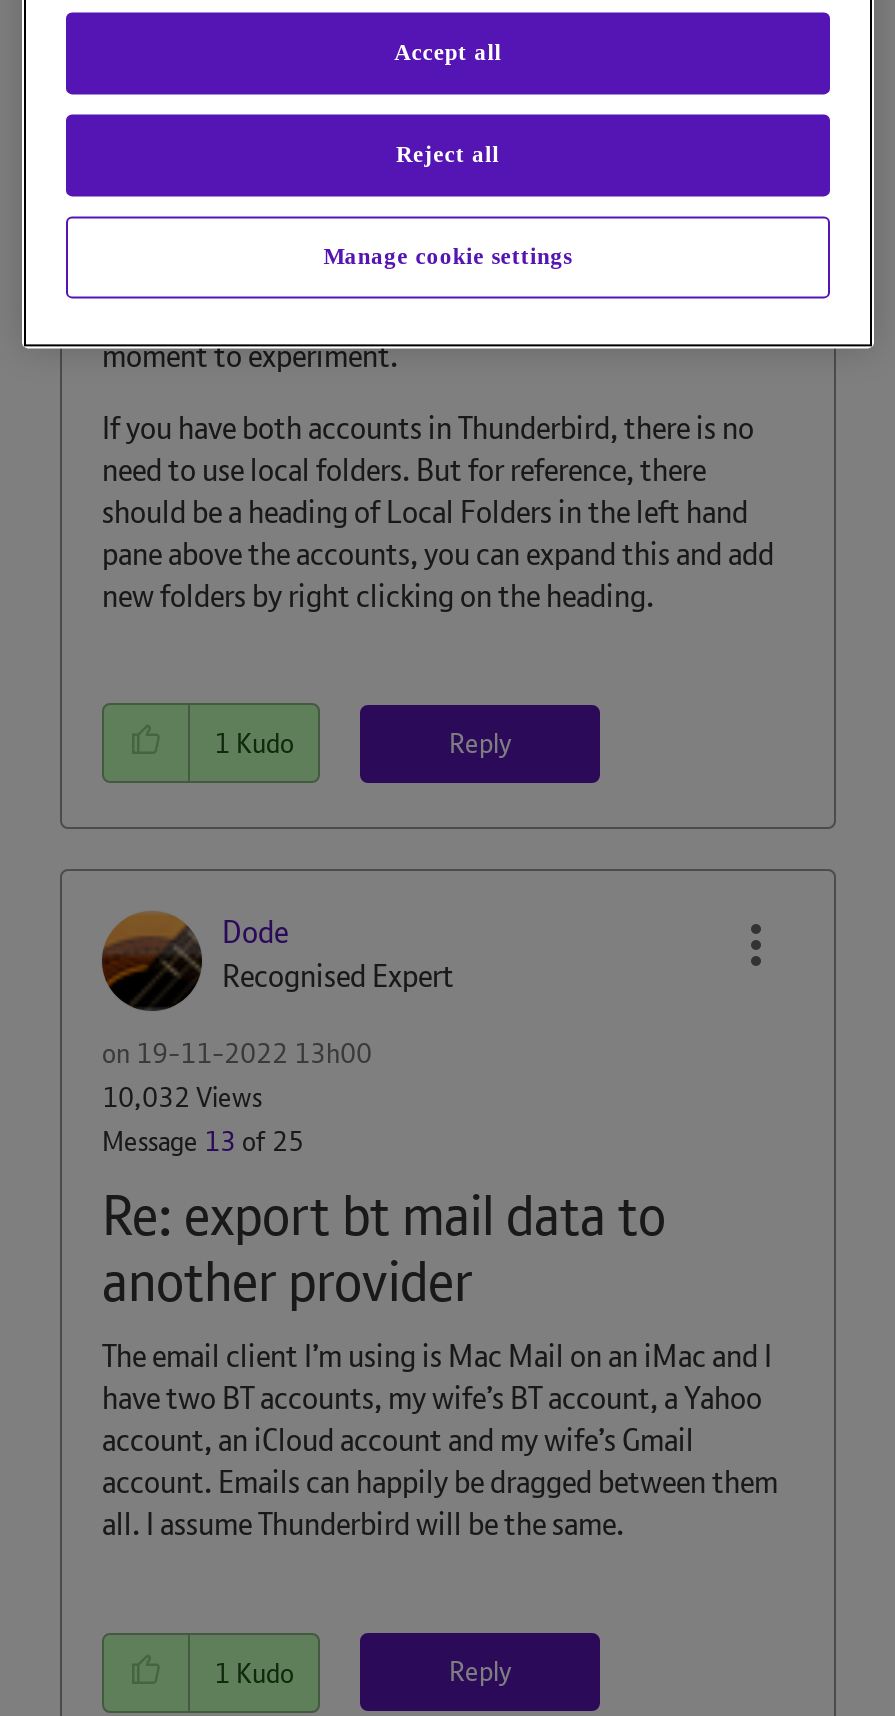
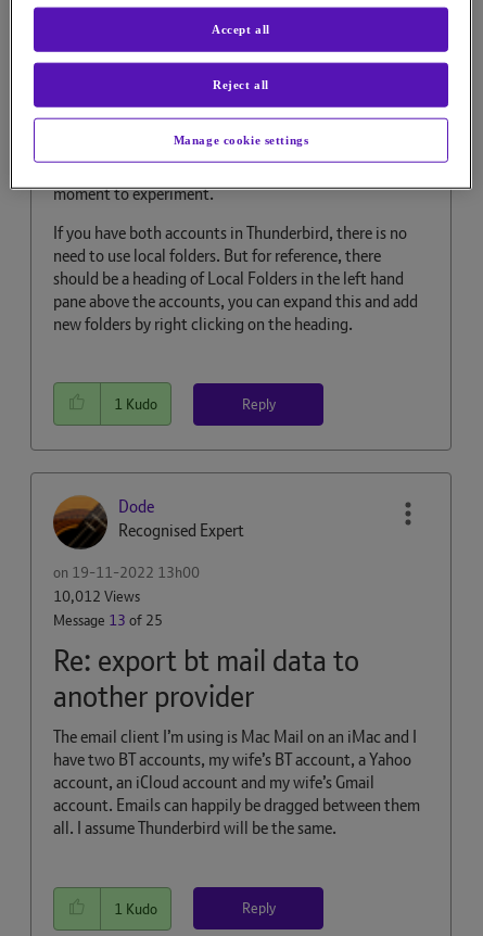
[102,1079,262,1115] 10,032 Views -> [53,586,140,606] 10,012 Views

